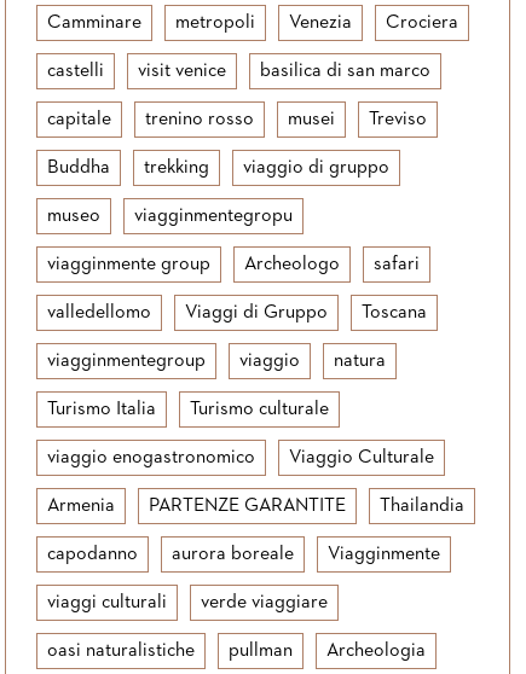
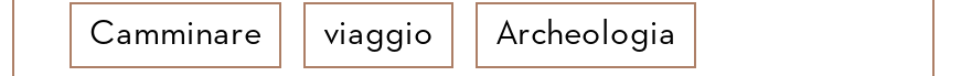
[47,14,458,371] metropoli | Venezia | Crociera | castelli | visit venice | basilica di san marco | capitale | trenino rosso | musei | Treviso | Buddha | trekking | viaggio di gruppo | museo | viagginmentegropu | viagginmente group | Archeologo | safari | valledellomo | Viaggi di Gruppo | Toscana | viagginmentegroup -> none
[47,352,464,661] natura | Turismo Italia | Turismo culturale | viaggio enogastronomico | Viaggio Culturale | Armenia | PARTENZE GARANTITE | Thailandia | capodanno | aurora boreale | Viagginmente | viaggi culturali | verde viaggiare | oasi naturalistiche | pullman -> none

